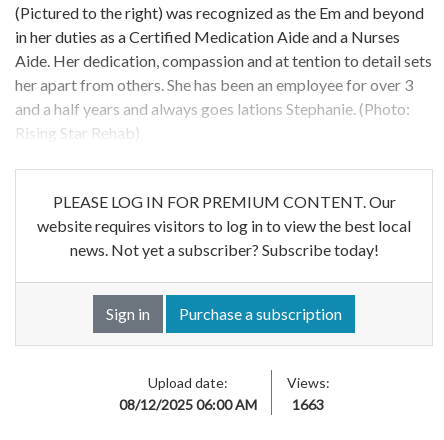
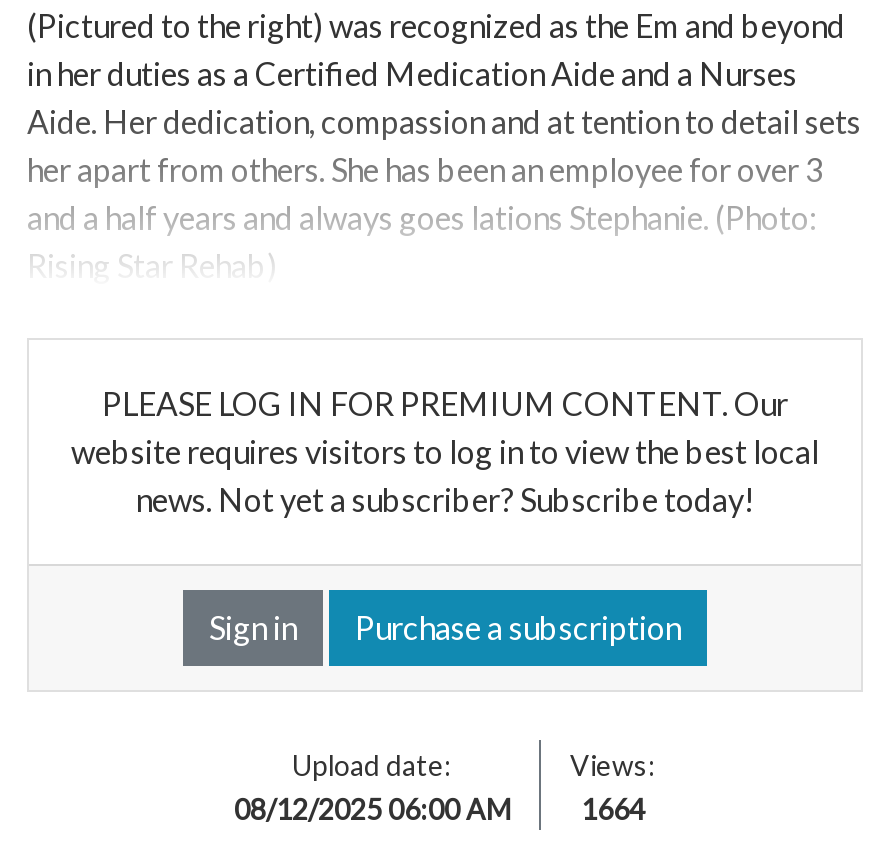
[292,396,324,413] 1663 -> [581,792,645,826] 1664

